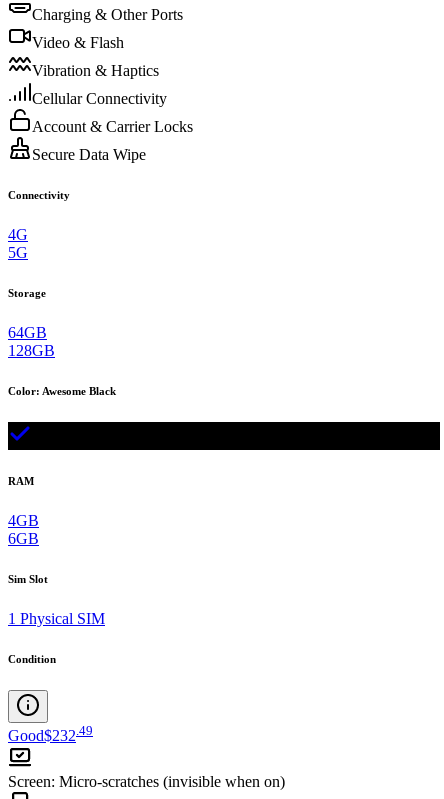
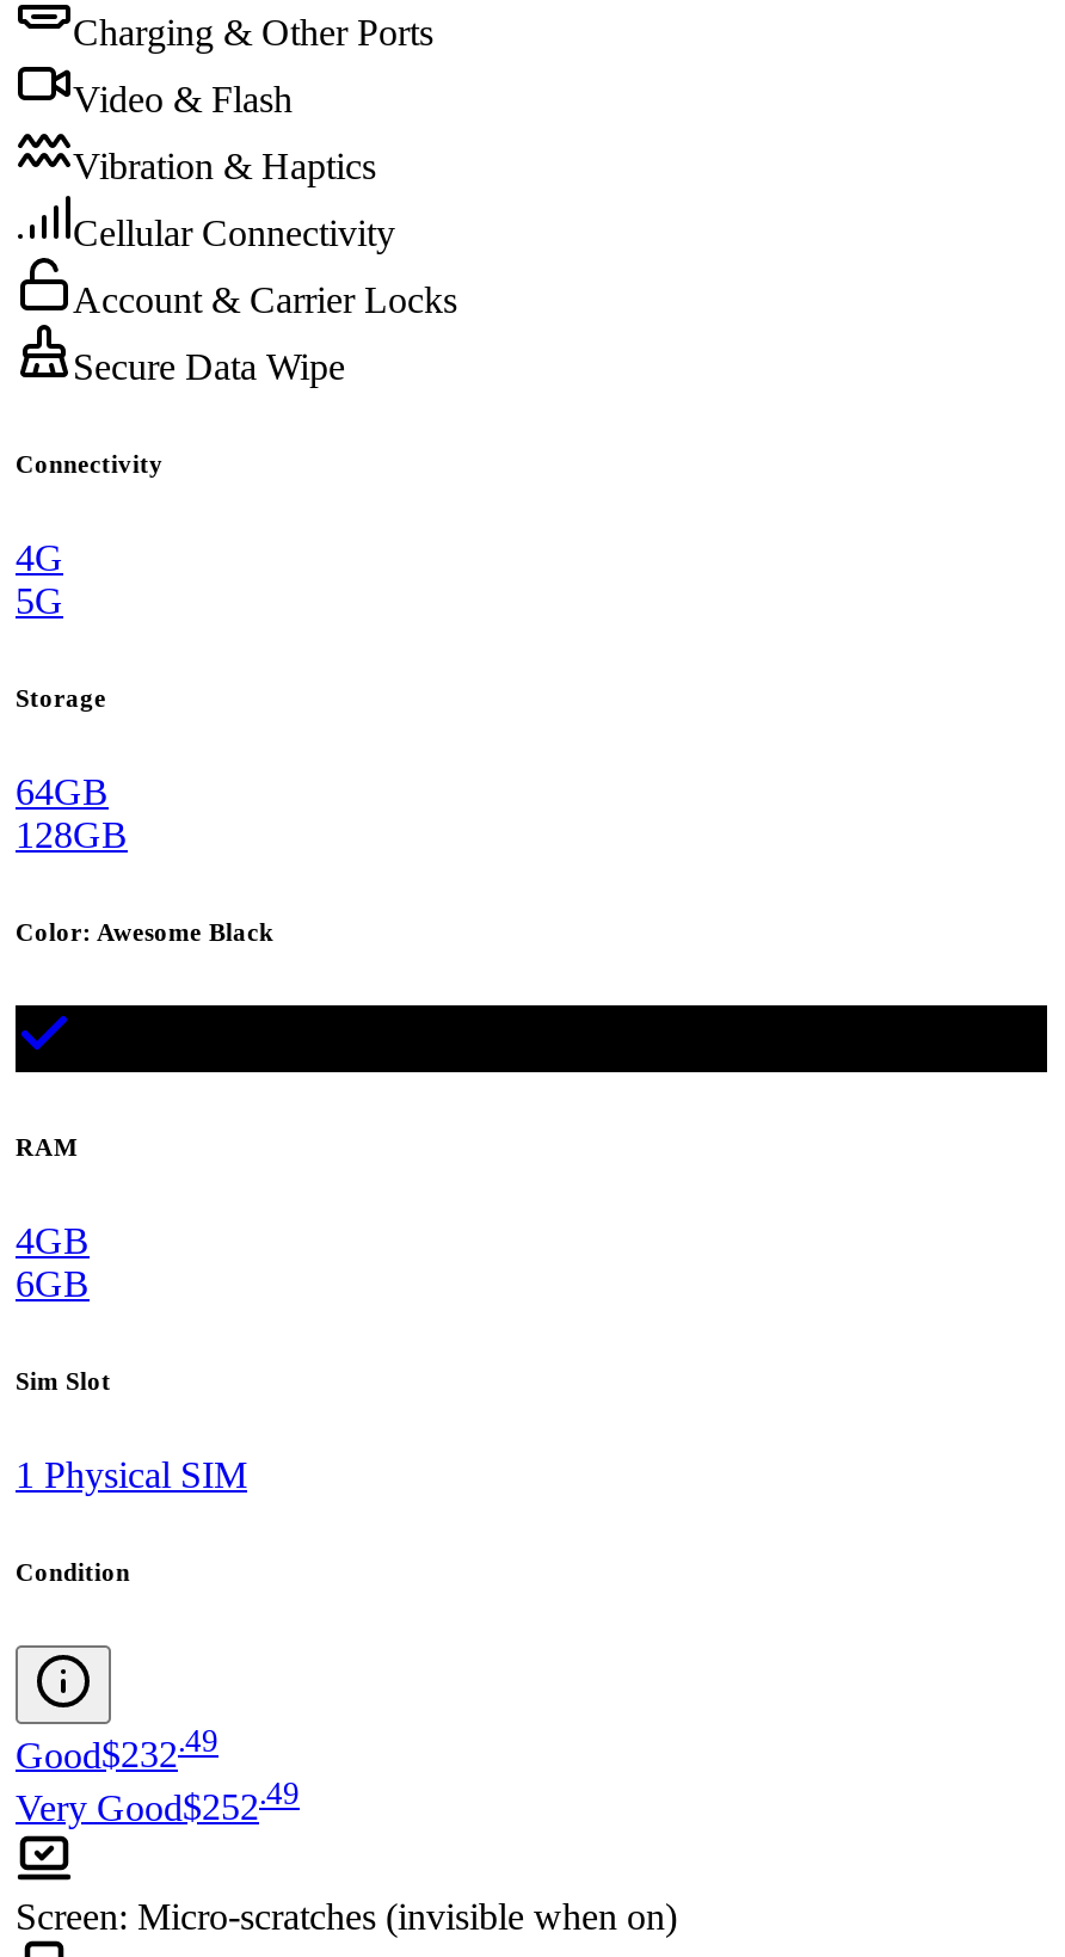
none -> [16,1776,300,1827] Very Good$252.49

